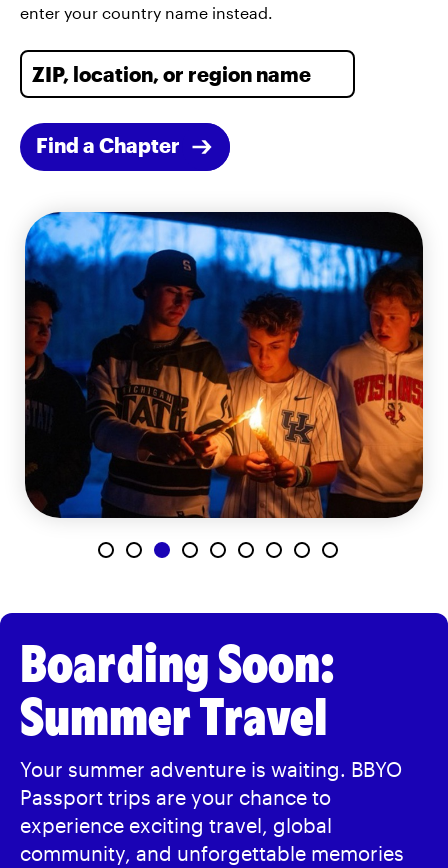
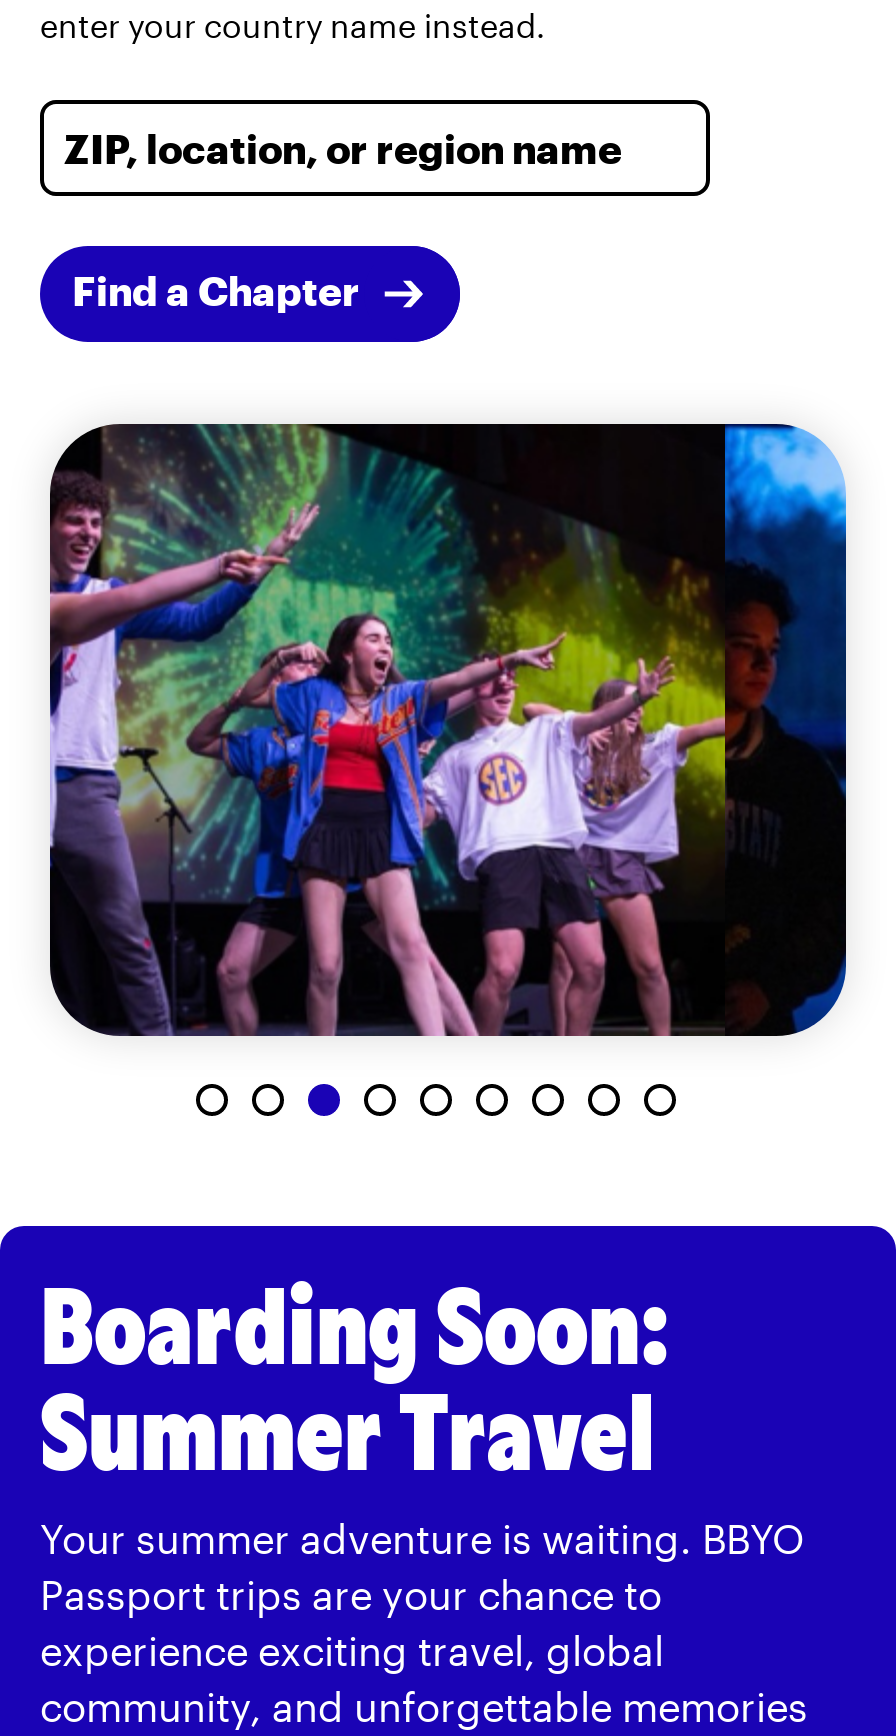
[24,211,424,519] [image] -> [48,422,848,1038] [image]

